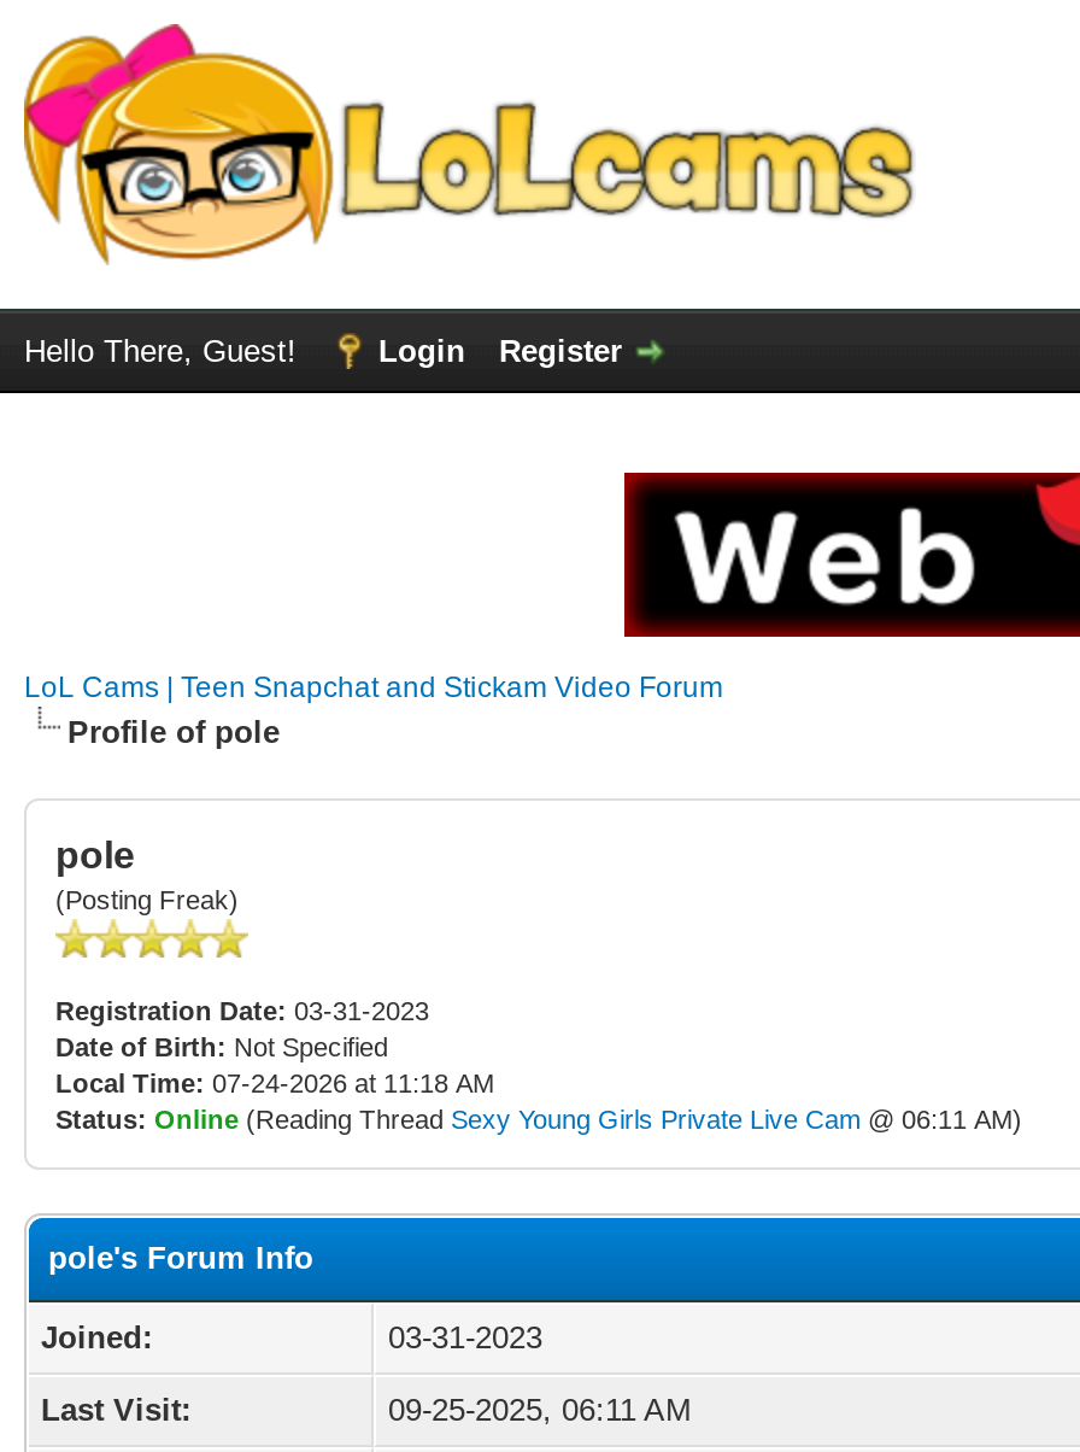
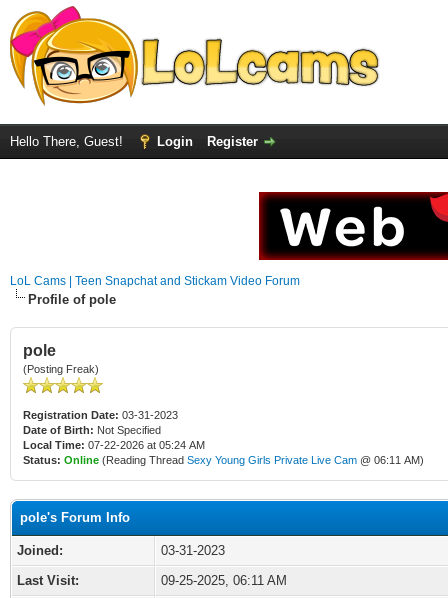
[55,1068,494,1097] Local Time: 07-24-2026 at 11:18 AM -> [23,439,205,451] Local Time: 07-22-2026 at 05:24 AM

